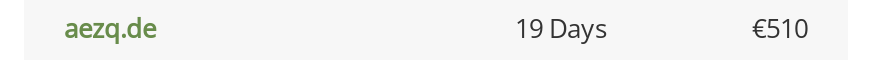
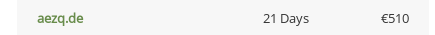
[515,10,607,46] 19 Days -> [262,9,308,27] 21 Days

